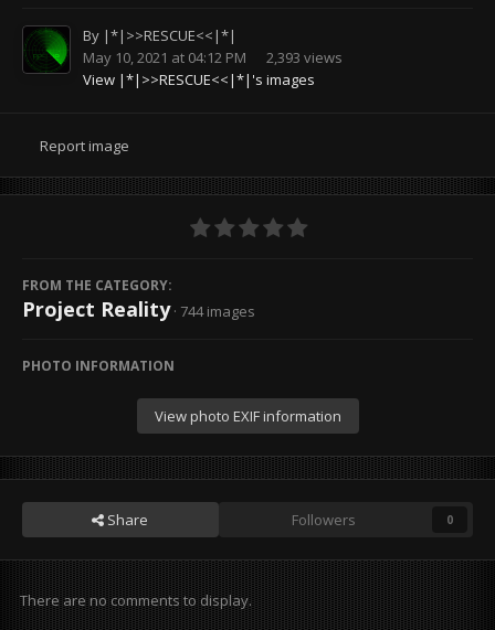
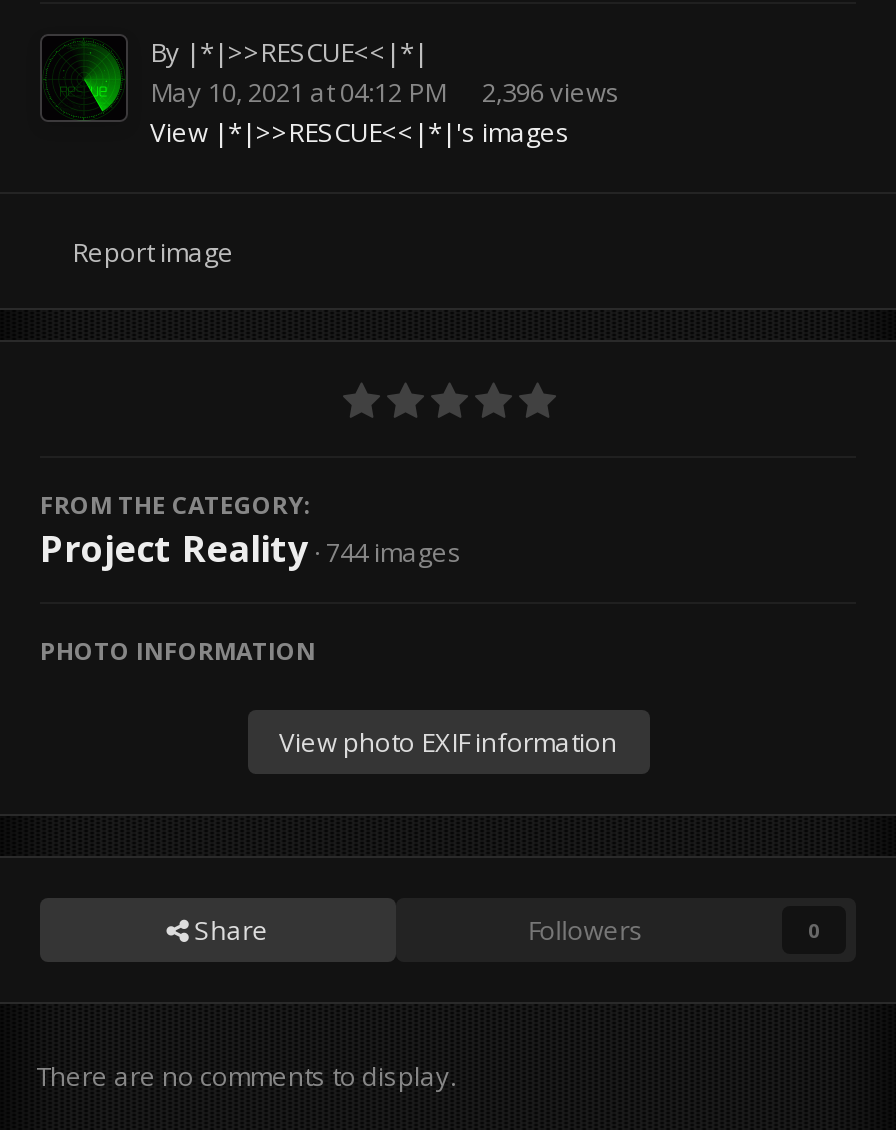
[83,48,343,68] May 10, 2021 at 04:12 PM 2,393 views -> [150,75,620,111] May 10, 2021 at 04:12 PM 2,396 views

